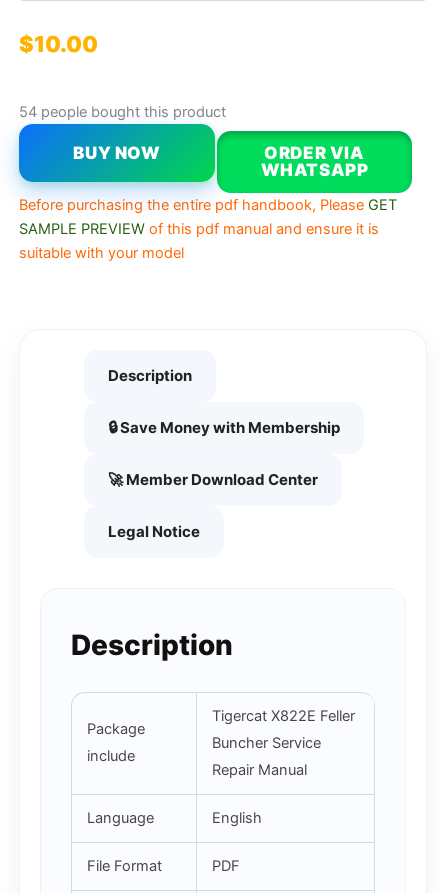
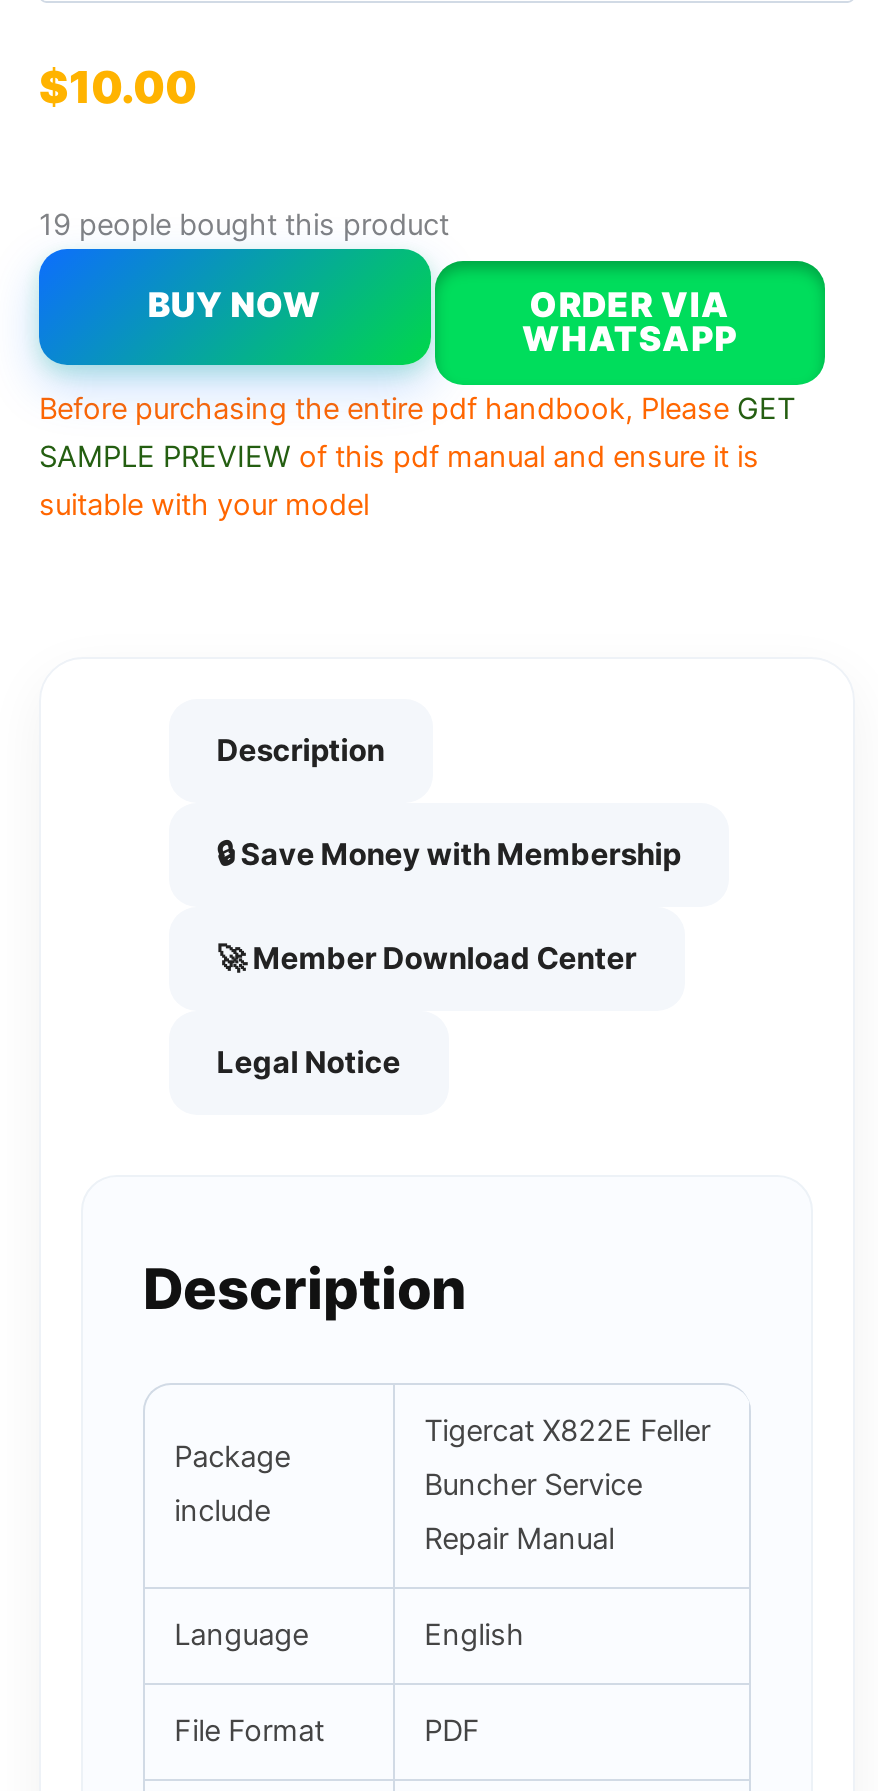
[19,103,226,121] 54 people bought this product -> [39,206,449,242] 19 people bought this product

